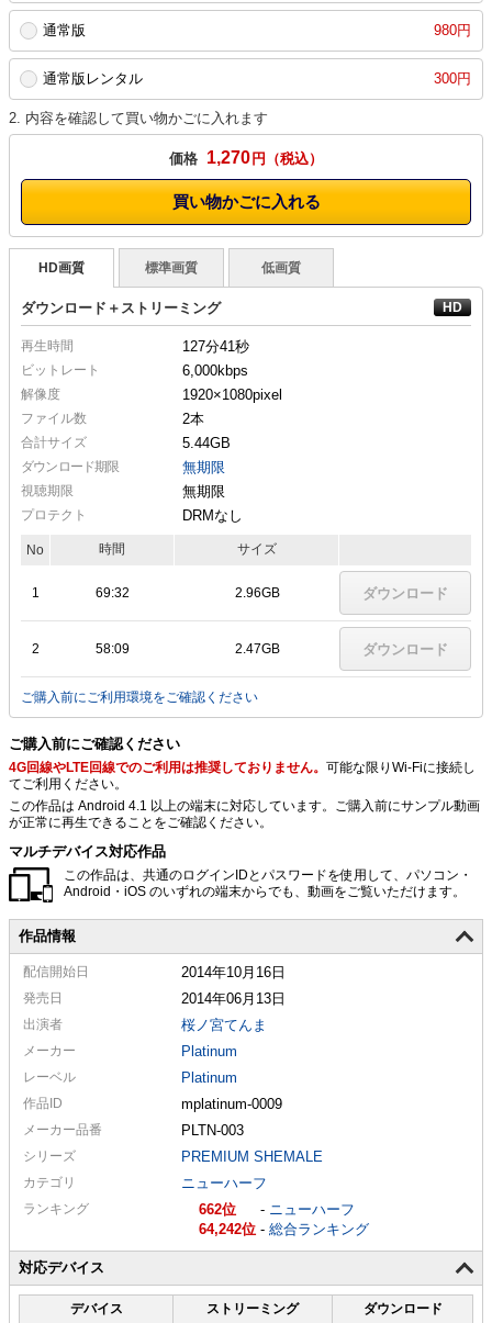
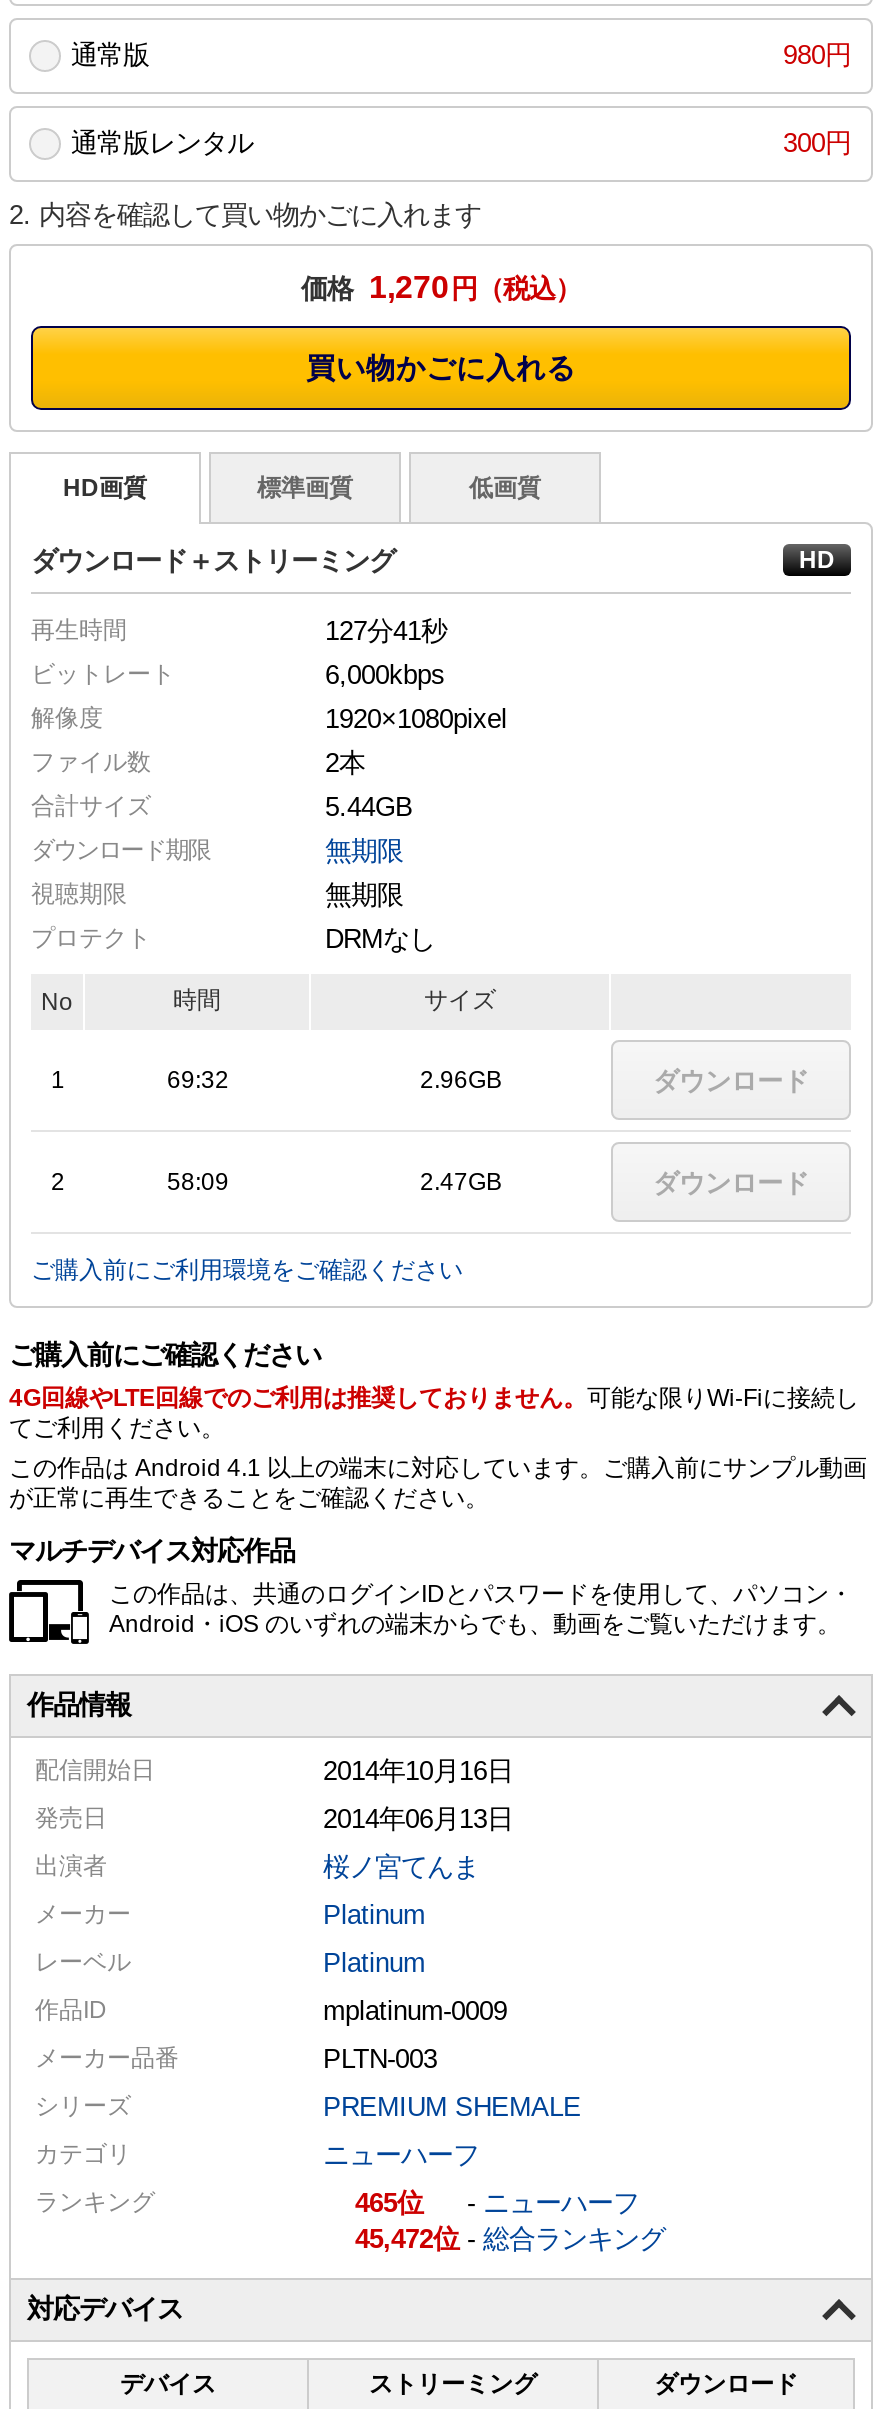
[199,1201,222,1217] 662 -> [355,2188,397,2218] 465
[199,1221,369,1237] 64,242 -総合ランキング -> [355,2224,665,2254] 45,472 -総合ランキング

